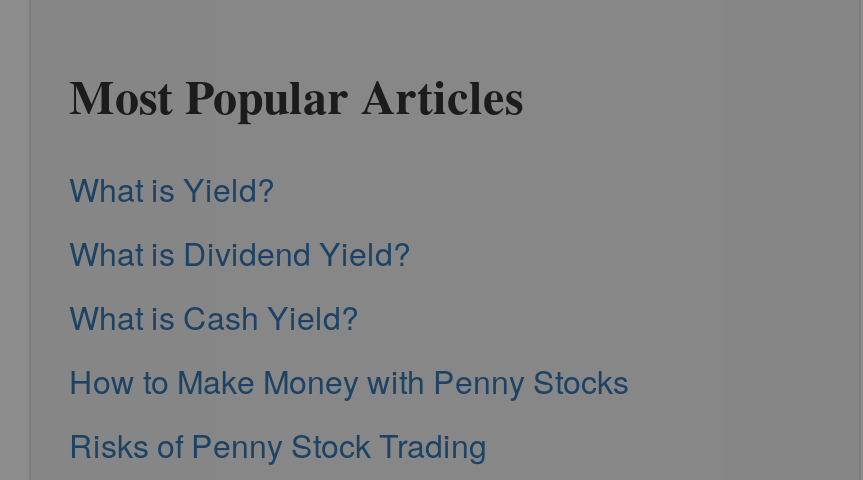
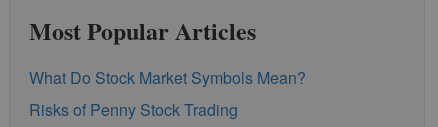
[69,166,629,404] What is Yield? | What is Dividend Yield? | What is Cash Yield? | How to Make Money with Penny Stocks -> [29,66,306,89] What Do Stock Market Symbols Mean?

